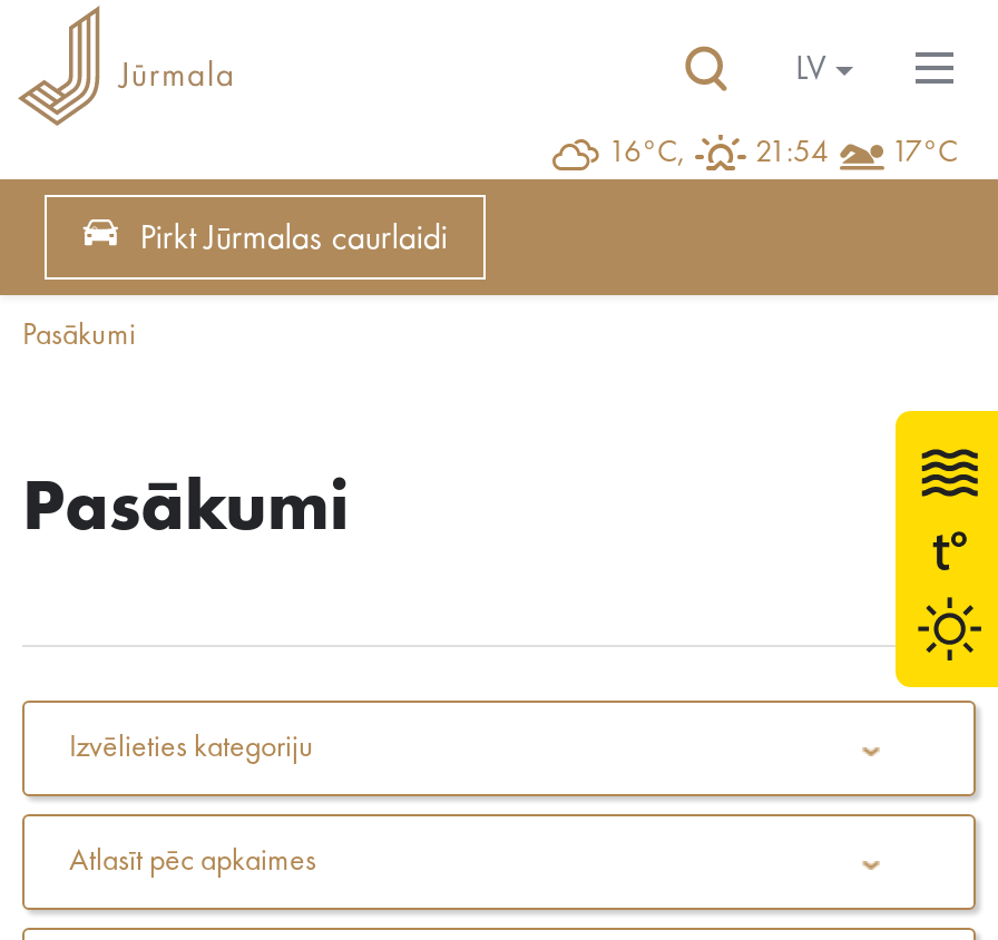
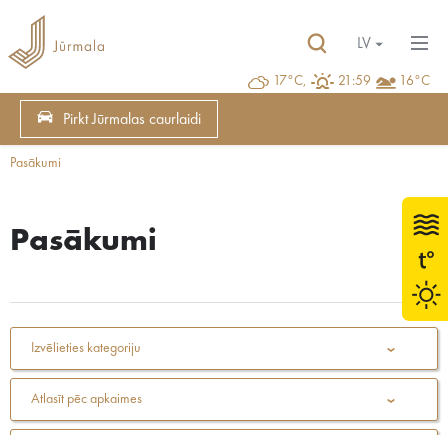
[608,137,958,168] 16°C, | 21:54 | 17°C -> [273,74,430,88] 17°C, | 21:59 | 16°C

